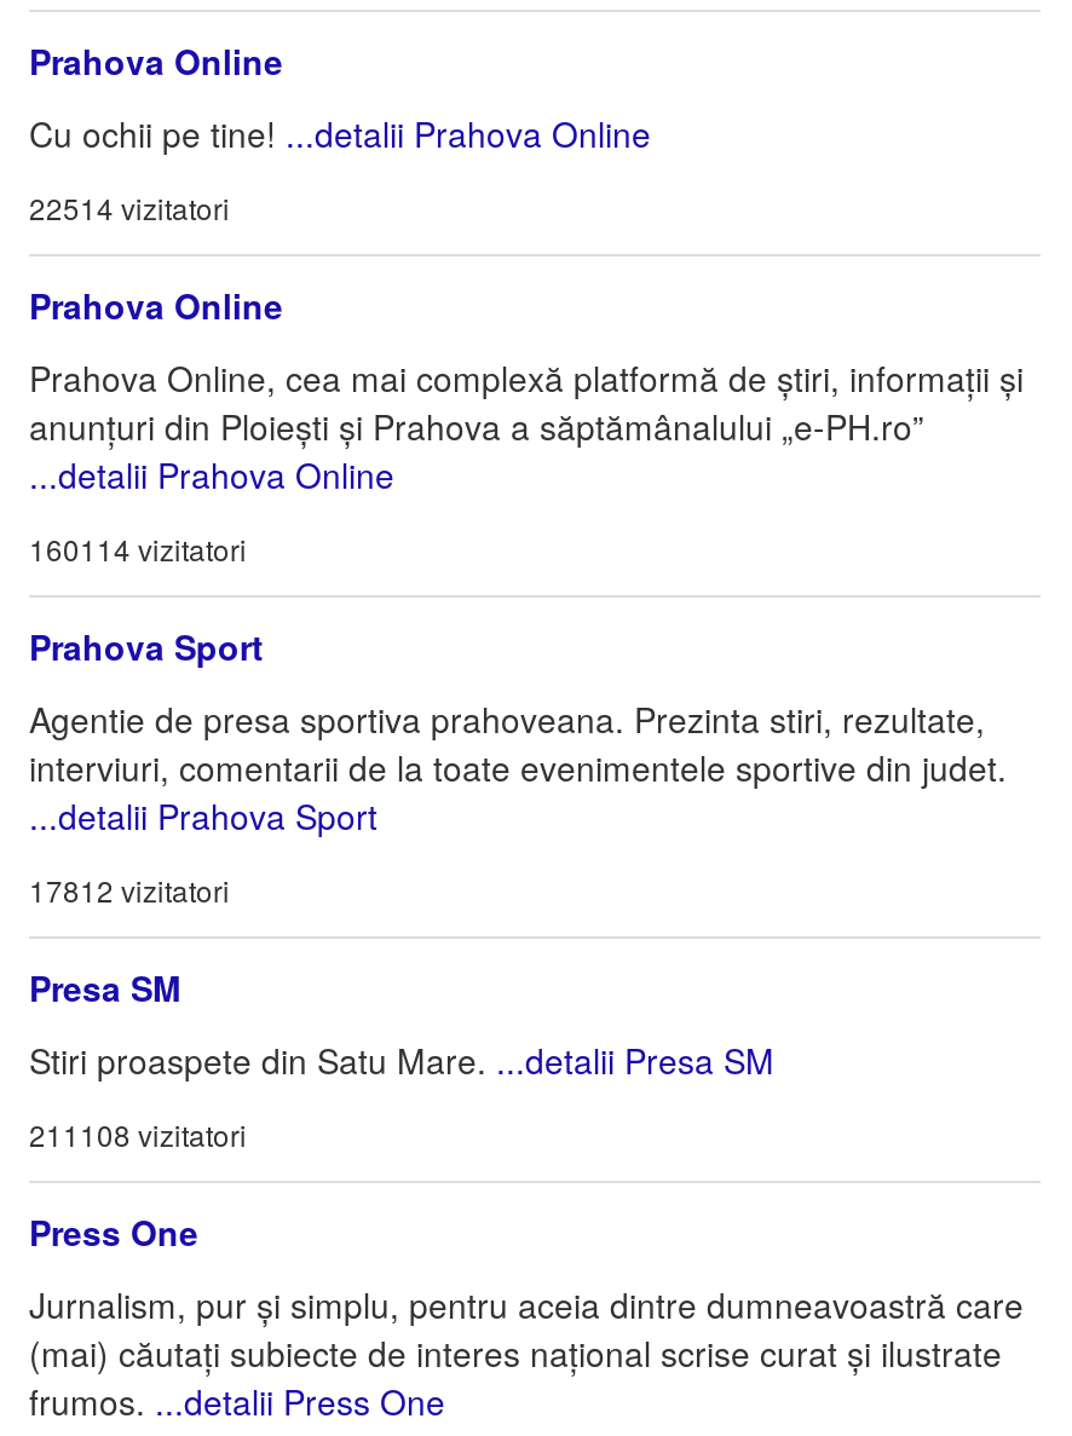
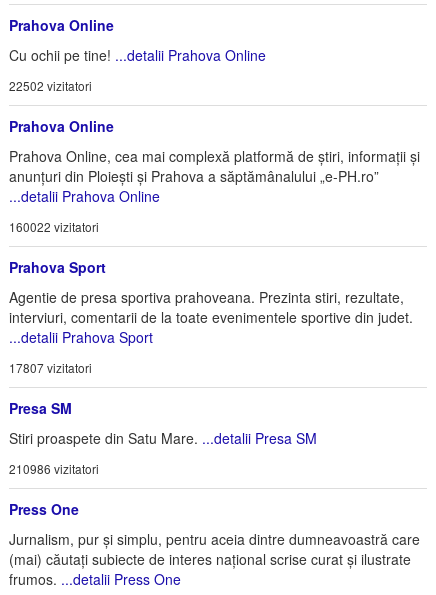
[29,186,230,227] 22514 vizitatori -> [9,77,92,94] 22502 vizitatori
[29,527,247,569] 160114 vizitatori -> [9,218,99,235] 160022 vizitatori
[29,869,230,910] 17812 vizitatori -> [9,359,92,376] 17807 vizitatori
[29,1113,247,1154] 211108 vizitatori -> [9,460,99,477] 210986 vizitatori

